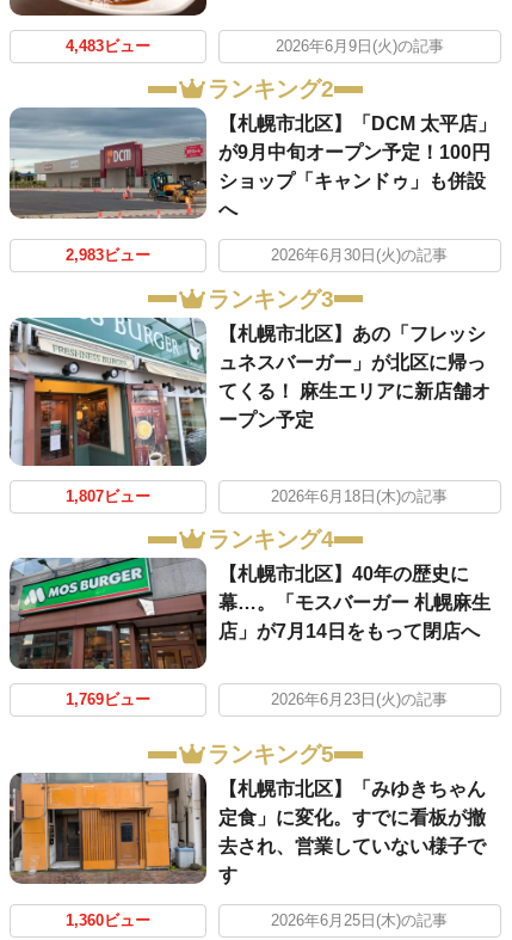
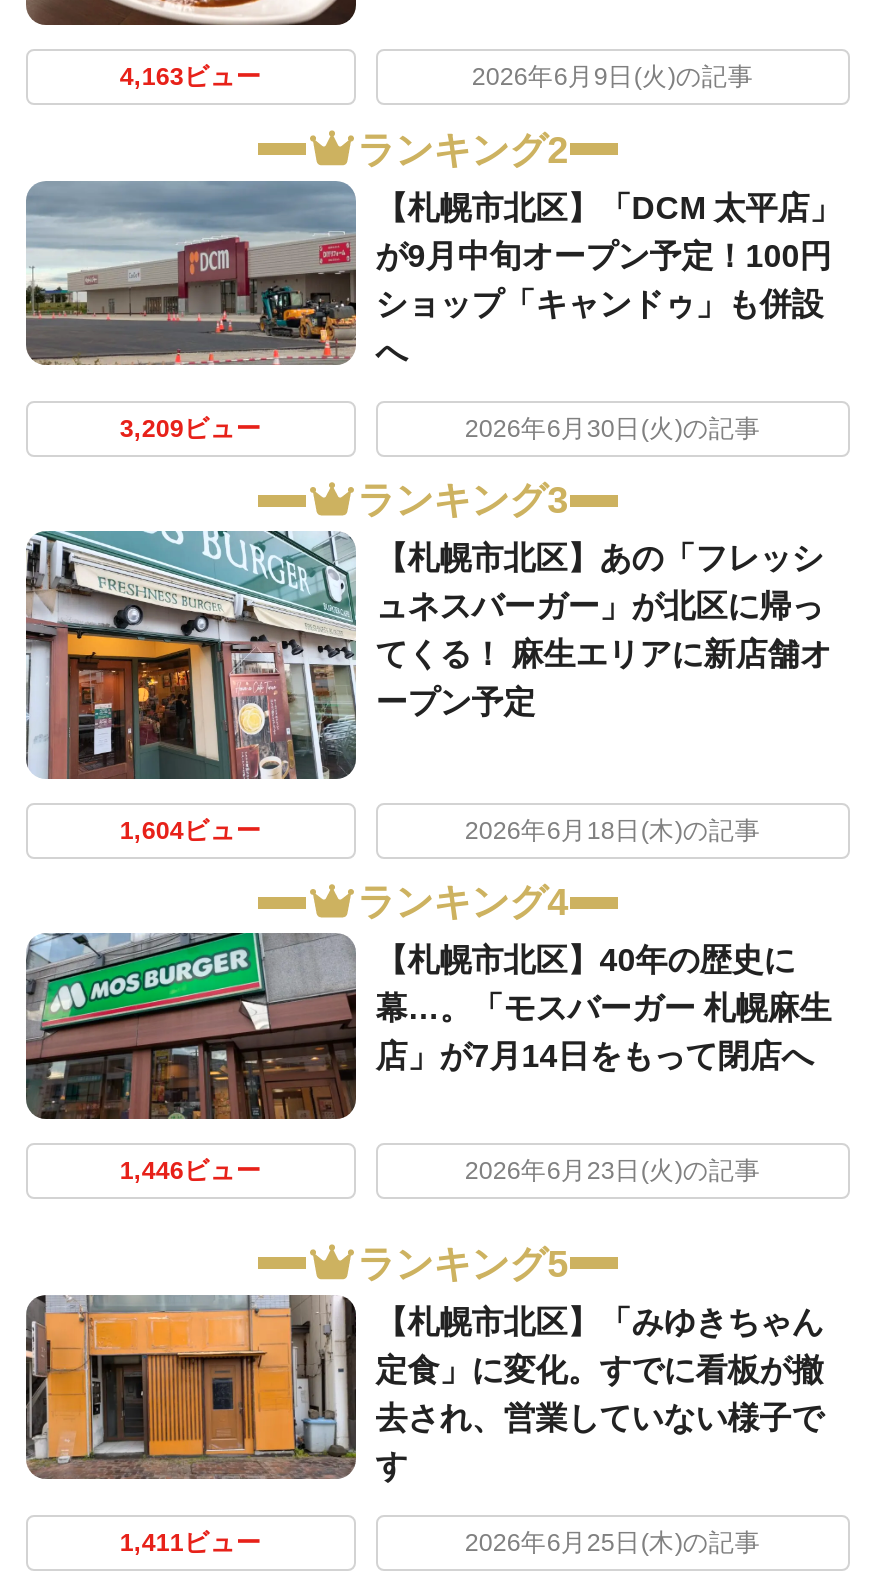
[65,38,150,55] 4,483ビュー -> [120,63,262,91] 4,163ビュー
[65,248,150,264] 2,983ビュー -> [120,415,262,443] 3,209ビュー
[65,488,150,505] 1,807ビュー -> [120,817,262,845] 1,604ビュー
[65,691,150,708] 1,769ビュー -> [120,1157,262,1185] 1,446ビュー
[65,913,150,930] 1,360ビュー -> [120,1528,262,1556] 1,411ビュー

